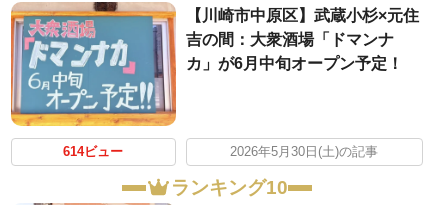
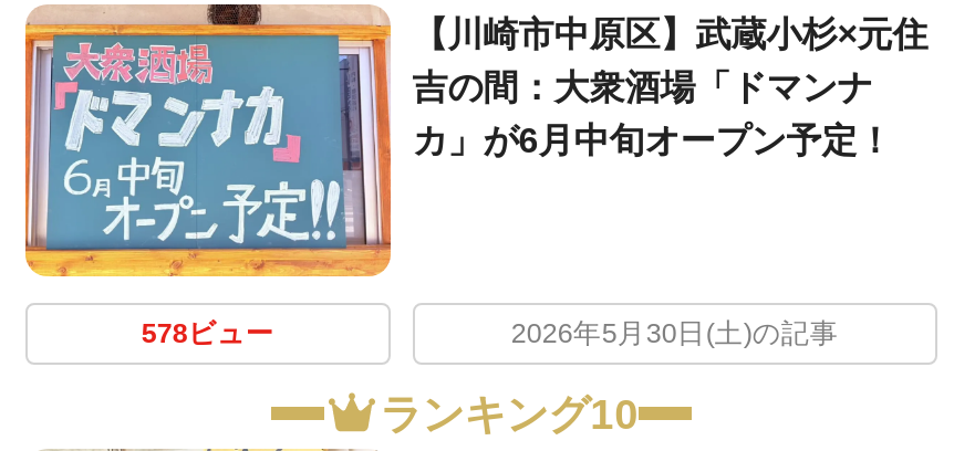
[63,145,123,159] 614ビュー -> [141,319,274,350] 578ビュー

